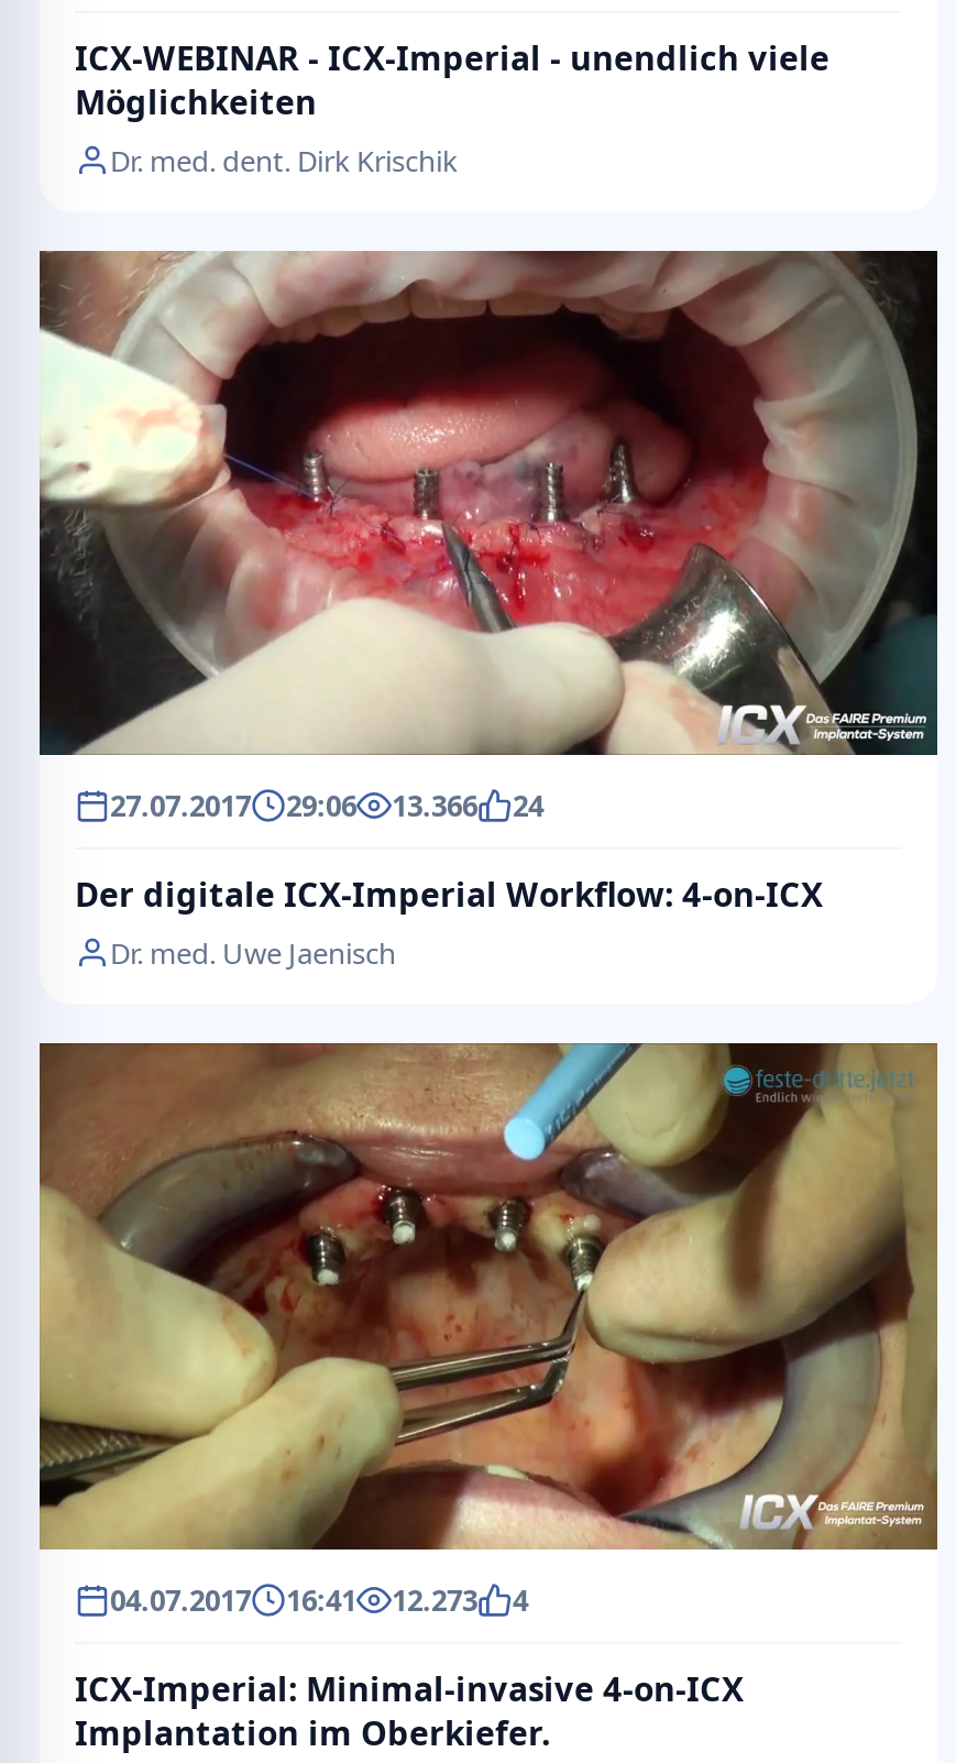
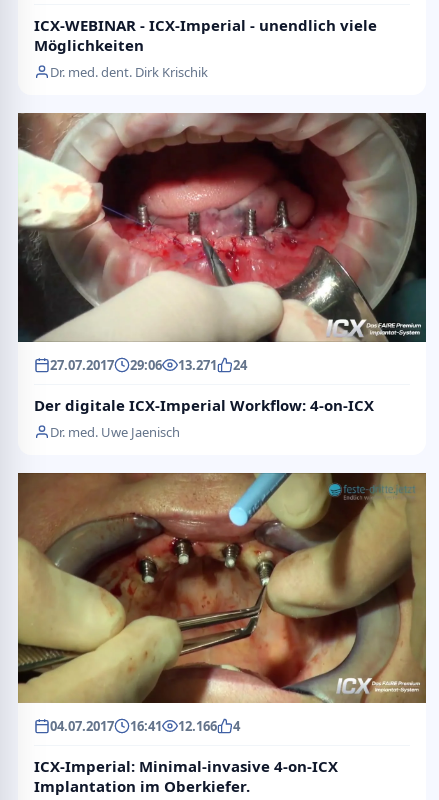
[110,786,543,825] 27.07.2017 29:06 13.366 24 -> [50,356,247,374] 27.07.2017 29:06 13.271 24
[110,1579,528,1619] 04.07.2017 16:41 12.273 4 -> [50,716,240,734] 04.07.2017 16:41 12.166 4

